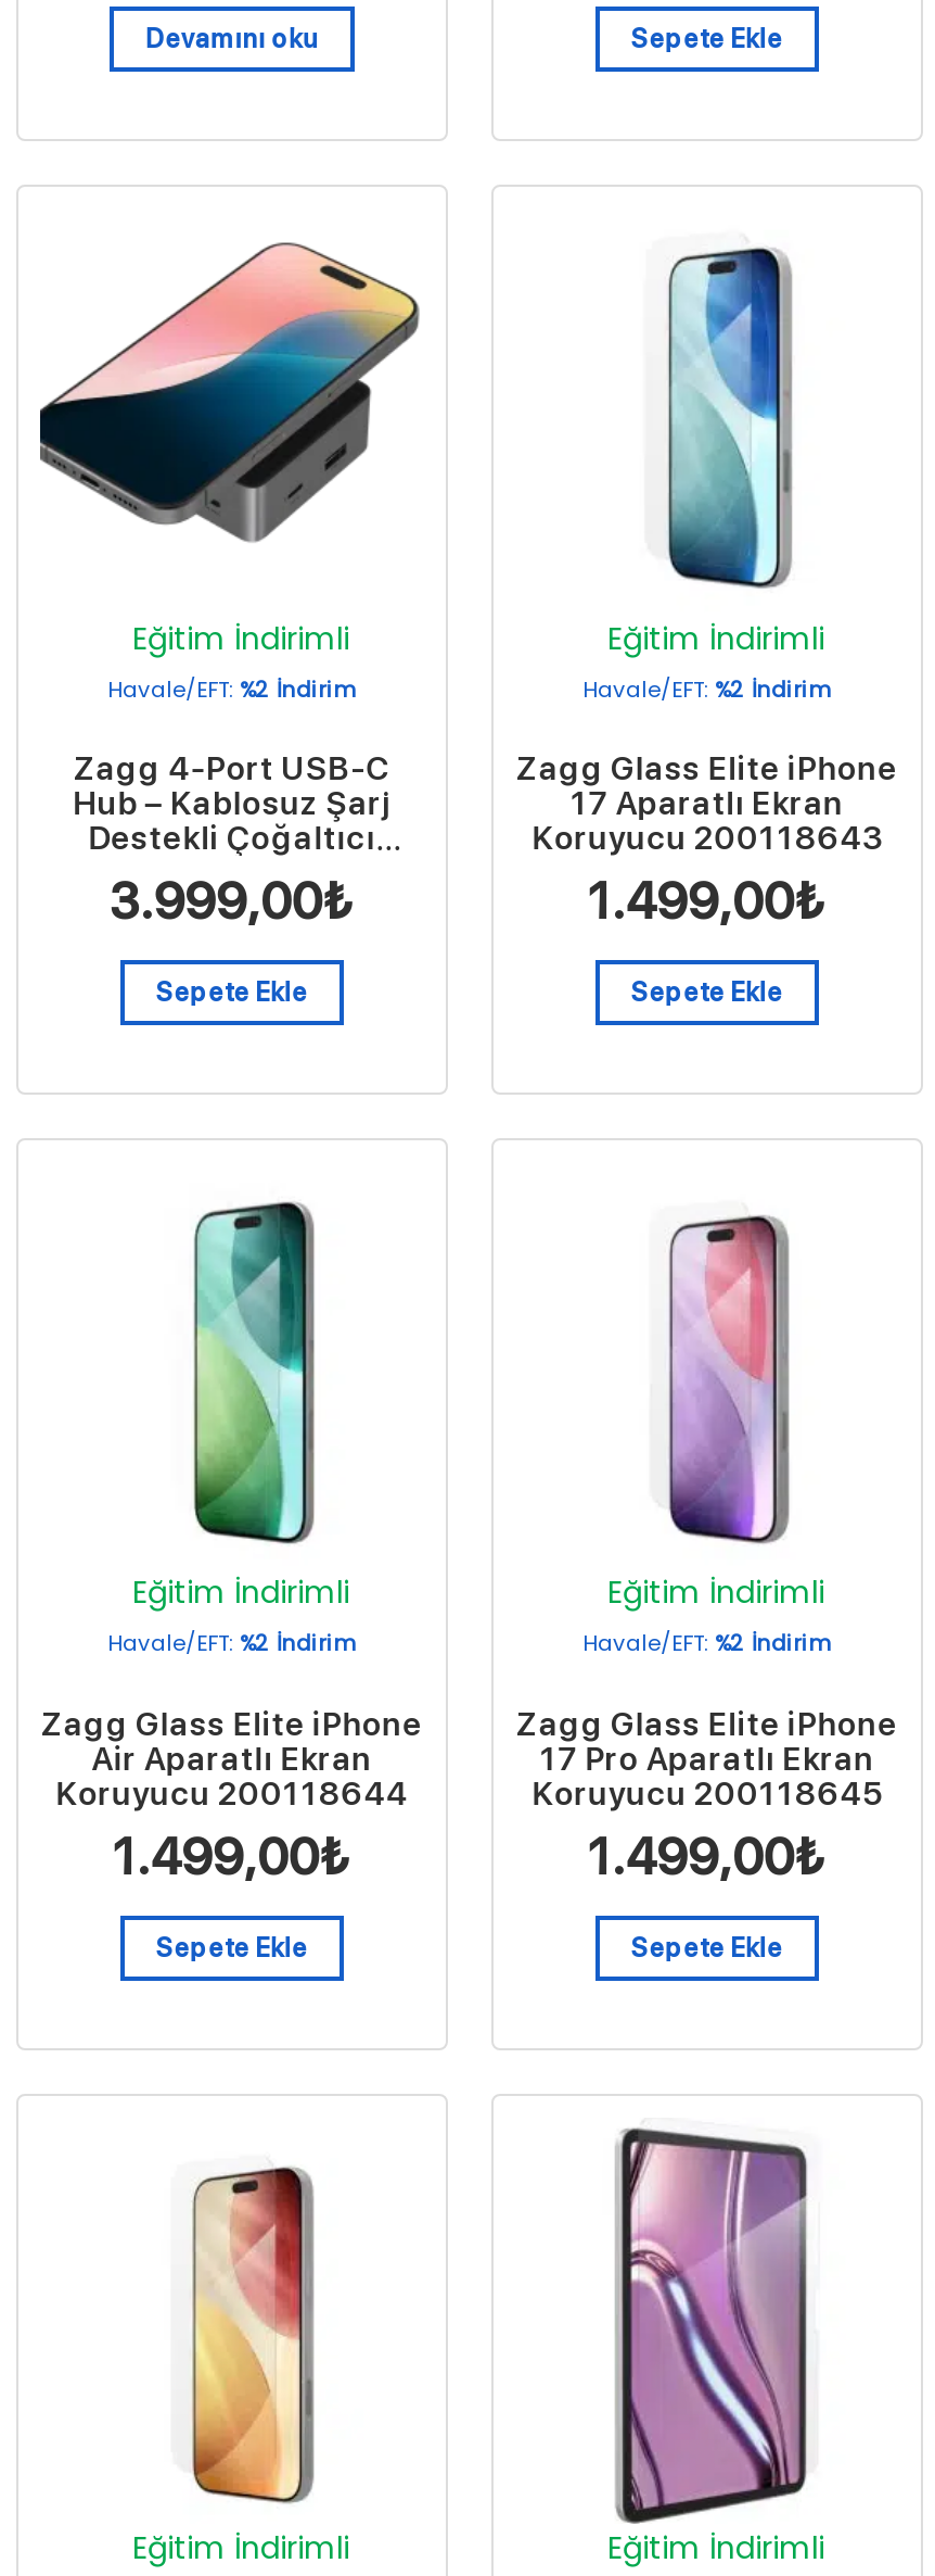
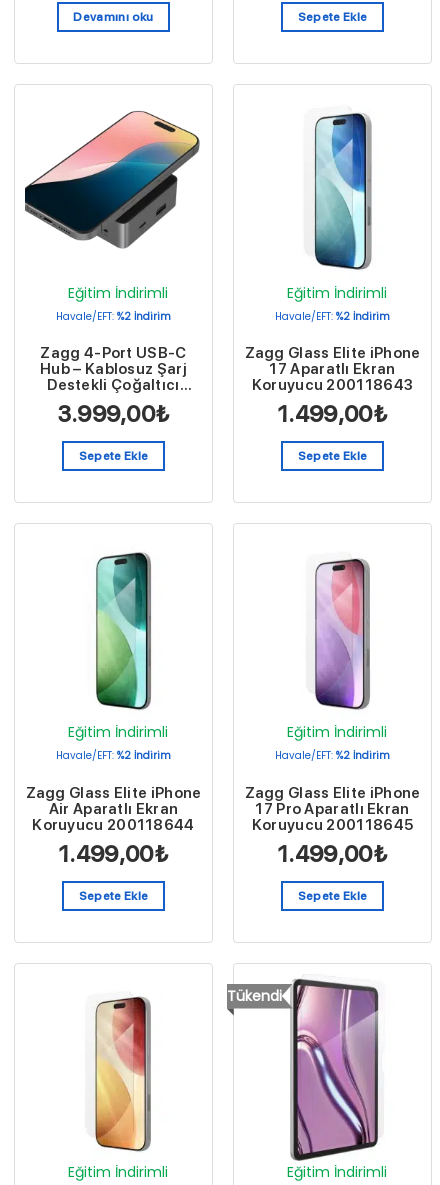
none -> [227,985,282,1005] Tükendi

